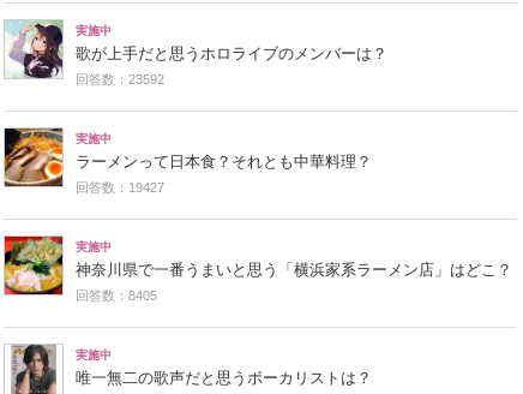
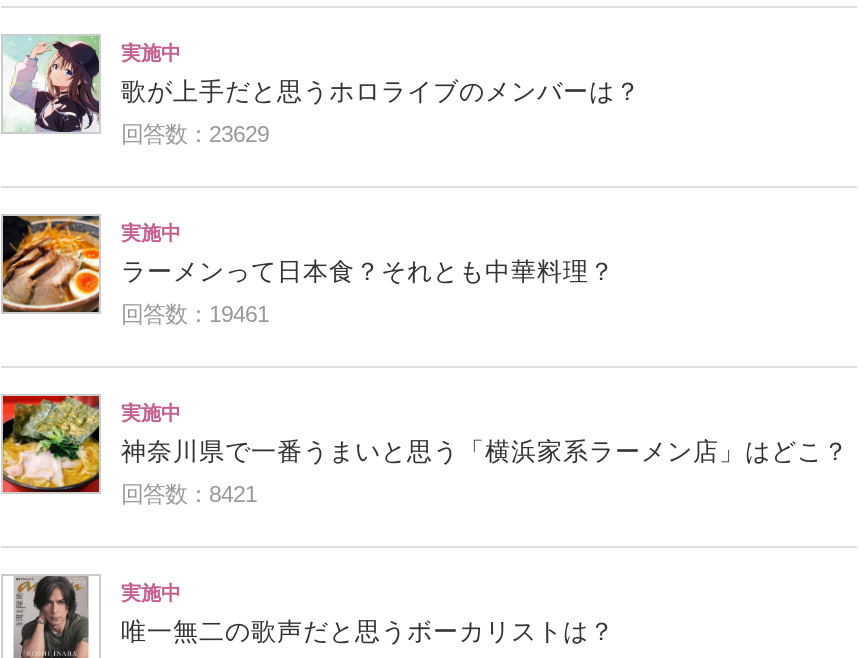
[76,72,164,86] 回答数：23592 -> [121,122,269,146] 回答数：23629
[76,180,164,194] 回答数：19427 -> [121,302,269,326] 回答数：19461
[76,288,157,303] 回答数：8405 -> [121,482,257,506] 回答数：8421

